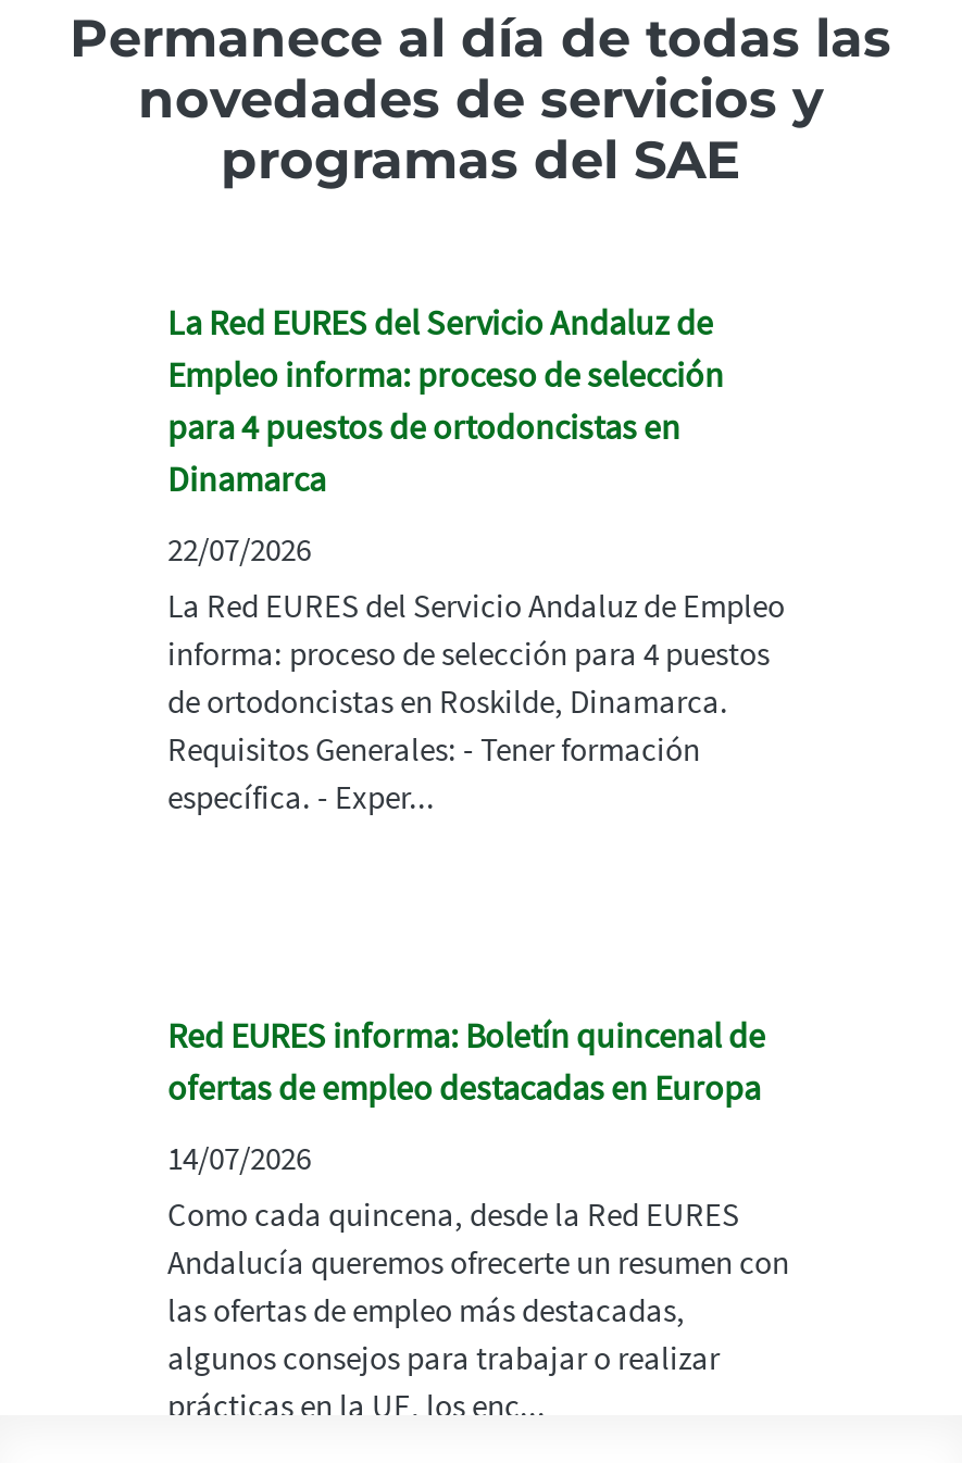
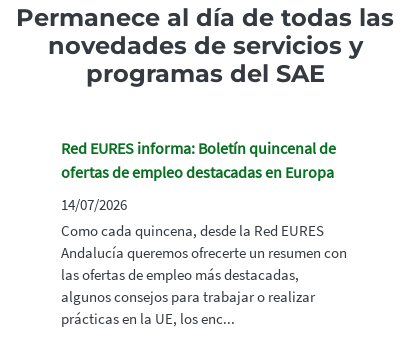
[167,300,785,817] La Red EURES del Servicio Andaluz de | Empleo informa: proceso de selección | para 4 puestos de ortodoncistas en | Dinamarca | 22/07/2026 | La Red EURES del Servicio Andaluz de Empleo | informa: proceso de selección para 4 puestos | de ortodoncistas en Roskilde, Dinamarca. | Requisitos Generales: - Tener formación | específica. - Exper... -> none

